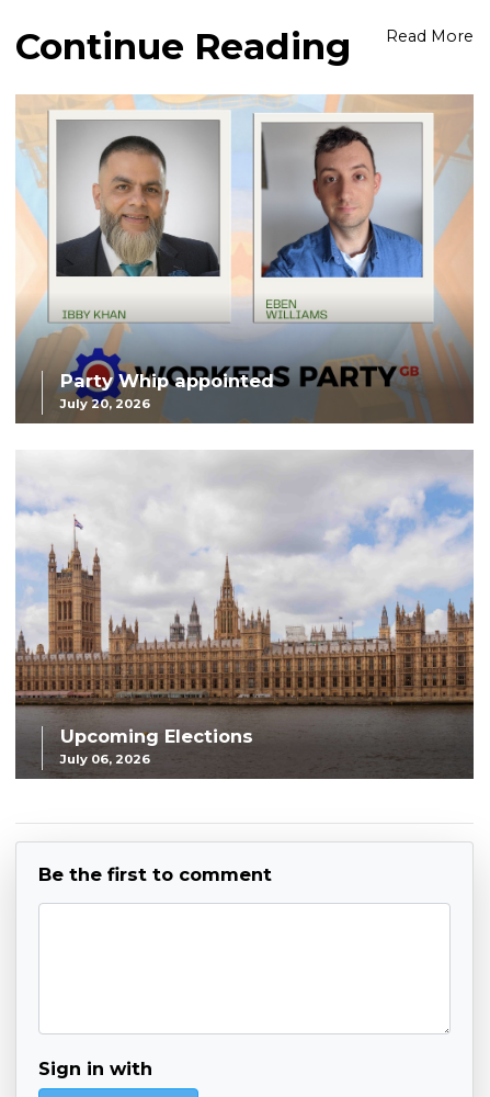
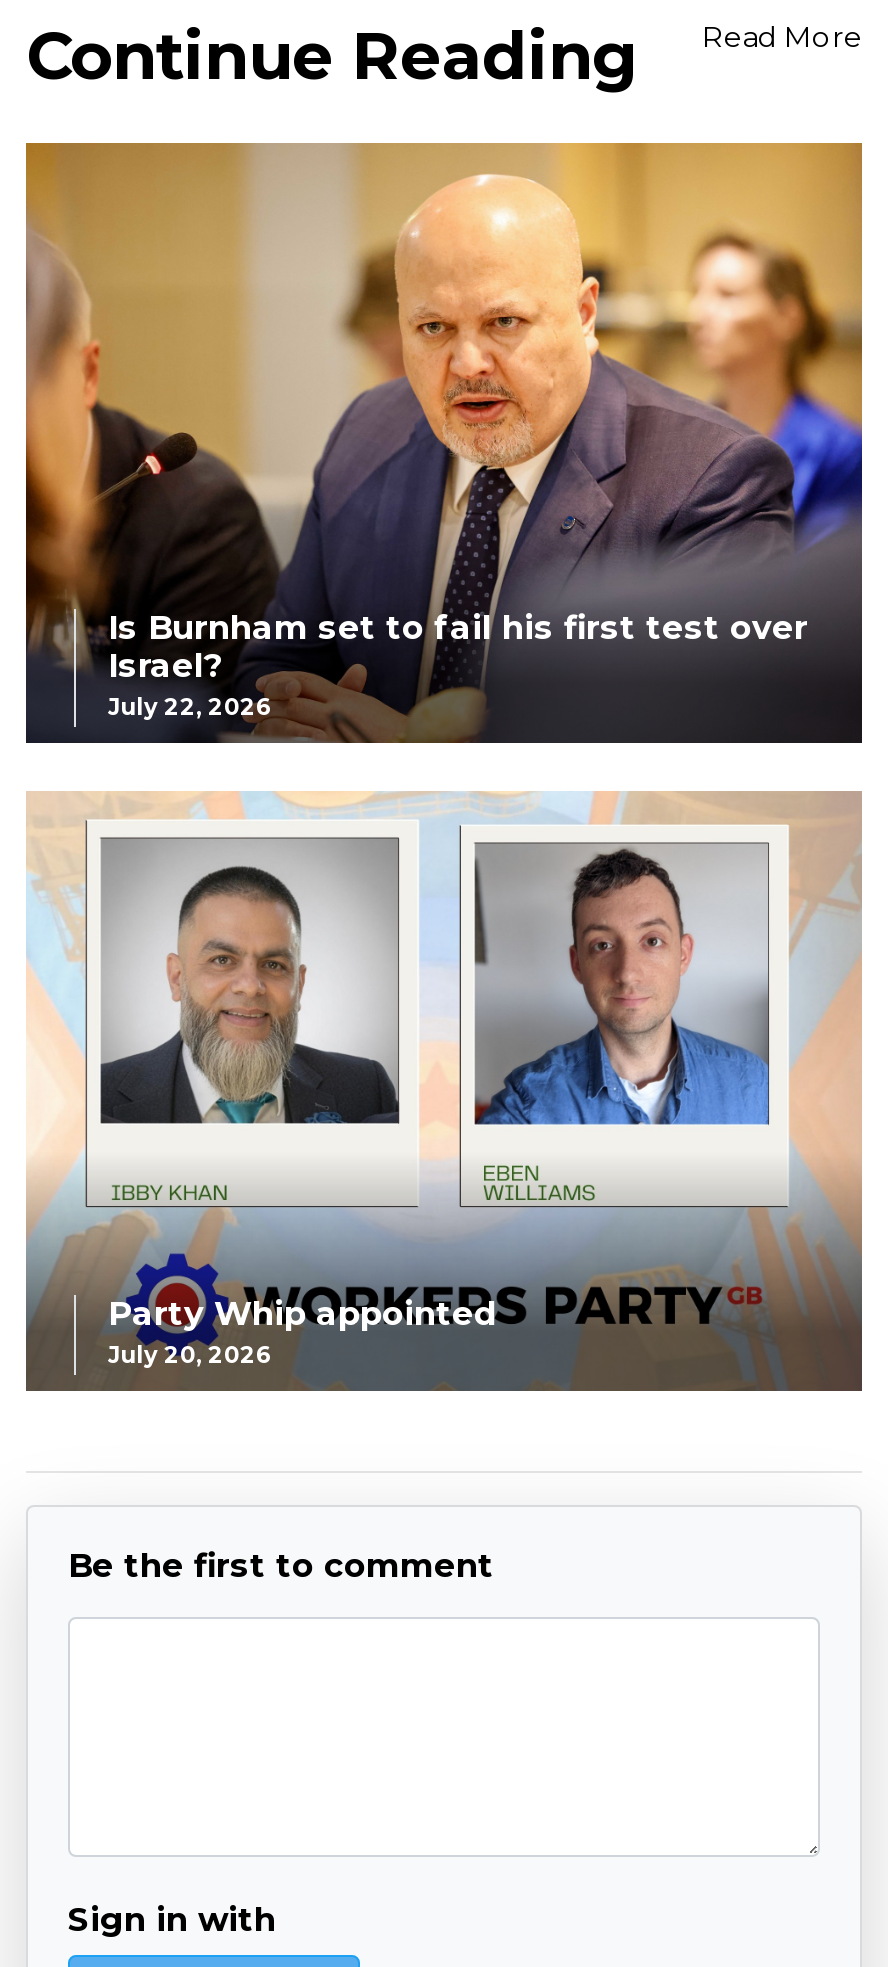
none -> [24,141,864,743] [image] | Is Burnham set to fail his first test over | Israel? | July 22, 2026
moved [14,94,274,412] -> [24,791,498,1370]: [image] | Party Whip appointed | July 20, 2026
[14,450,474,777] [image] | Upcoming Elections | July 06, 2026 -> none

